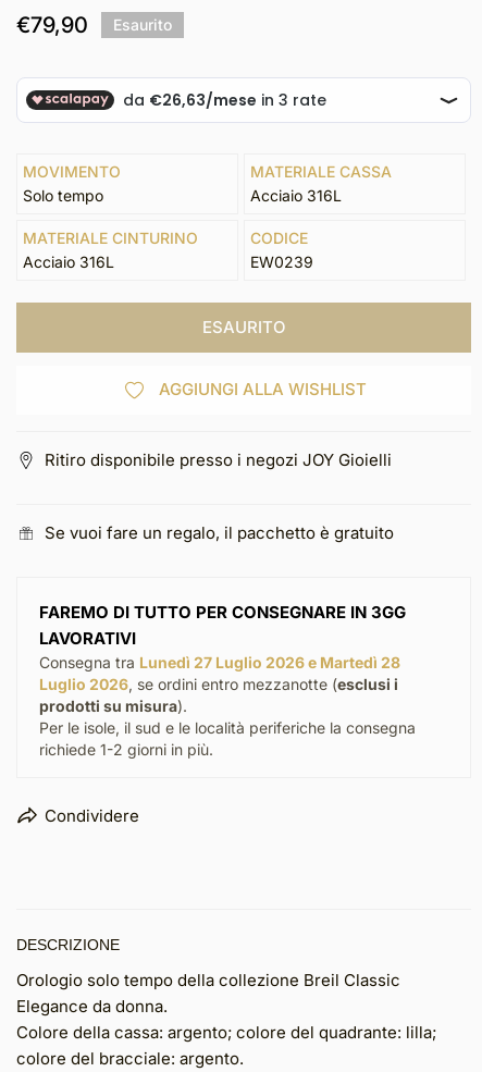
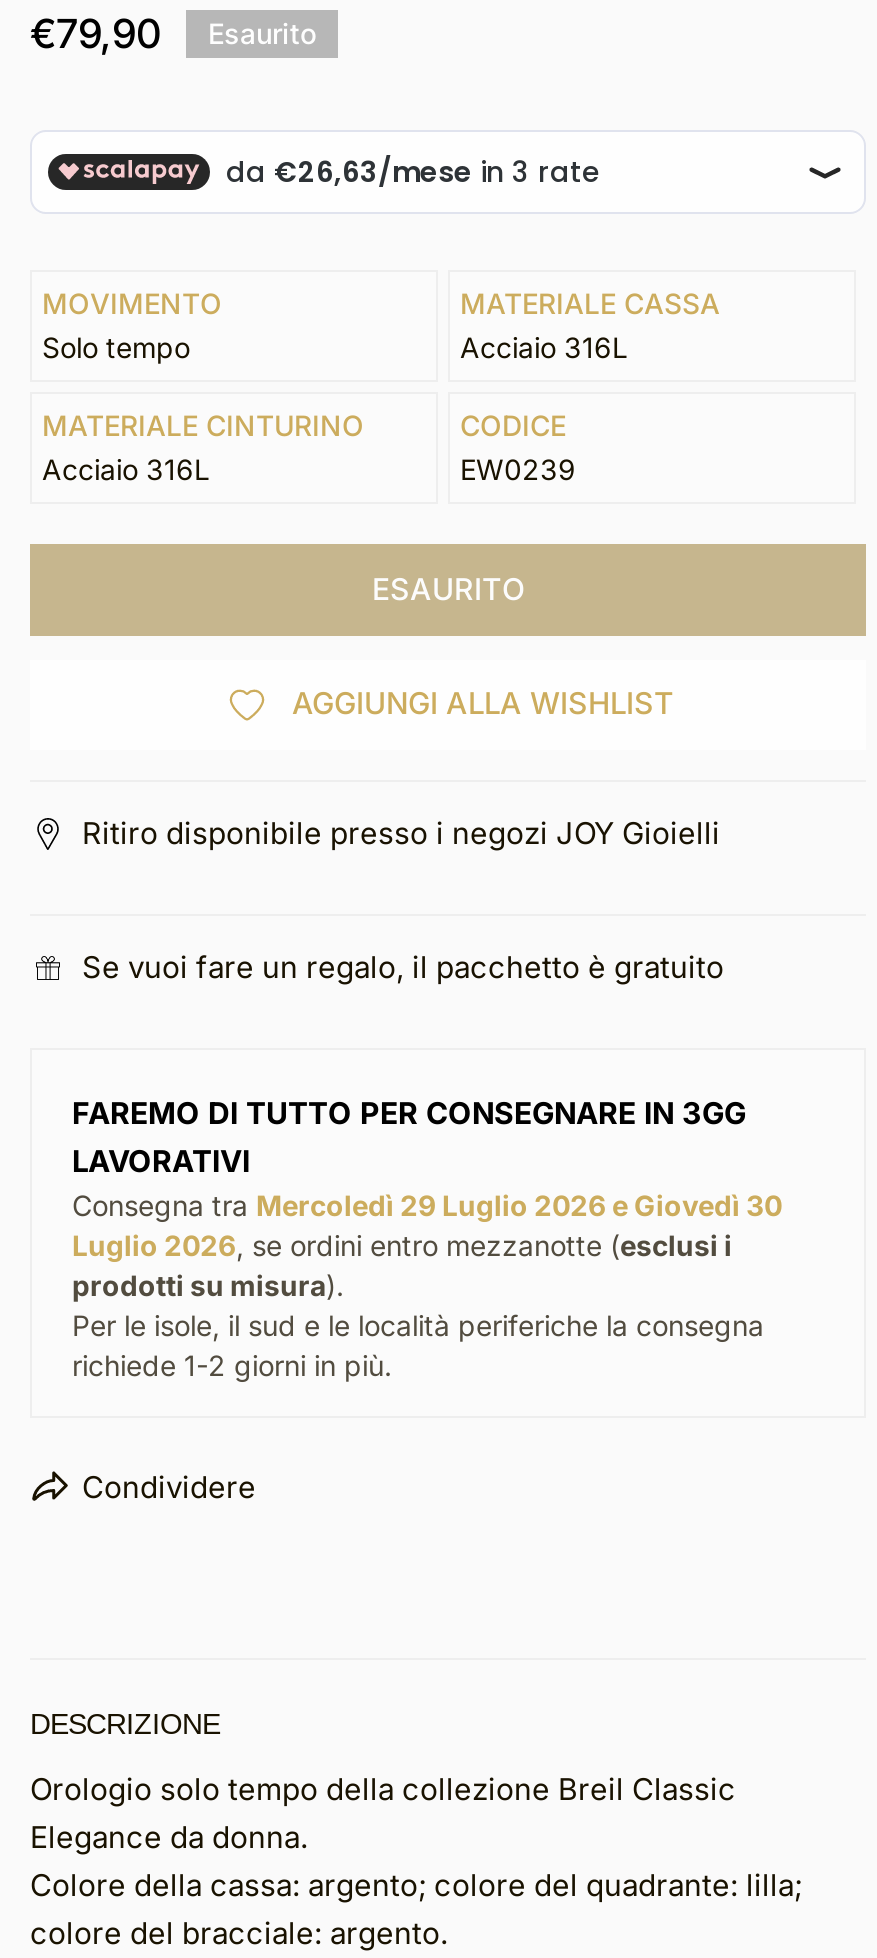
[39,653,400,671] Consegna tra Lunedì 27 Luglio 2026 e Martedì 28 -> [72,1188,782,1222] Consegna tra Mercoledì 29 Luglio 2026 e Giovedì 30

